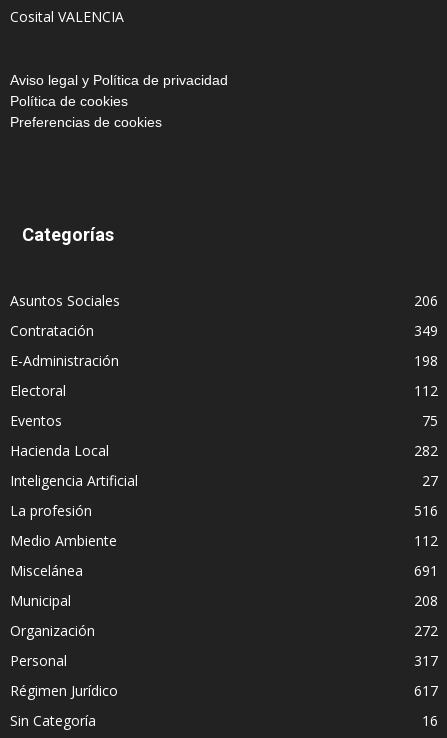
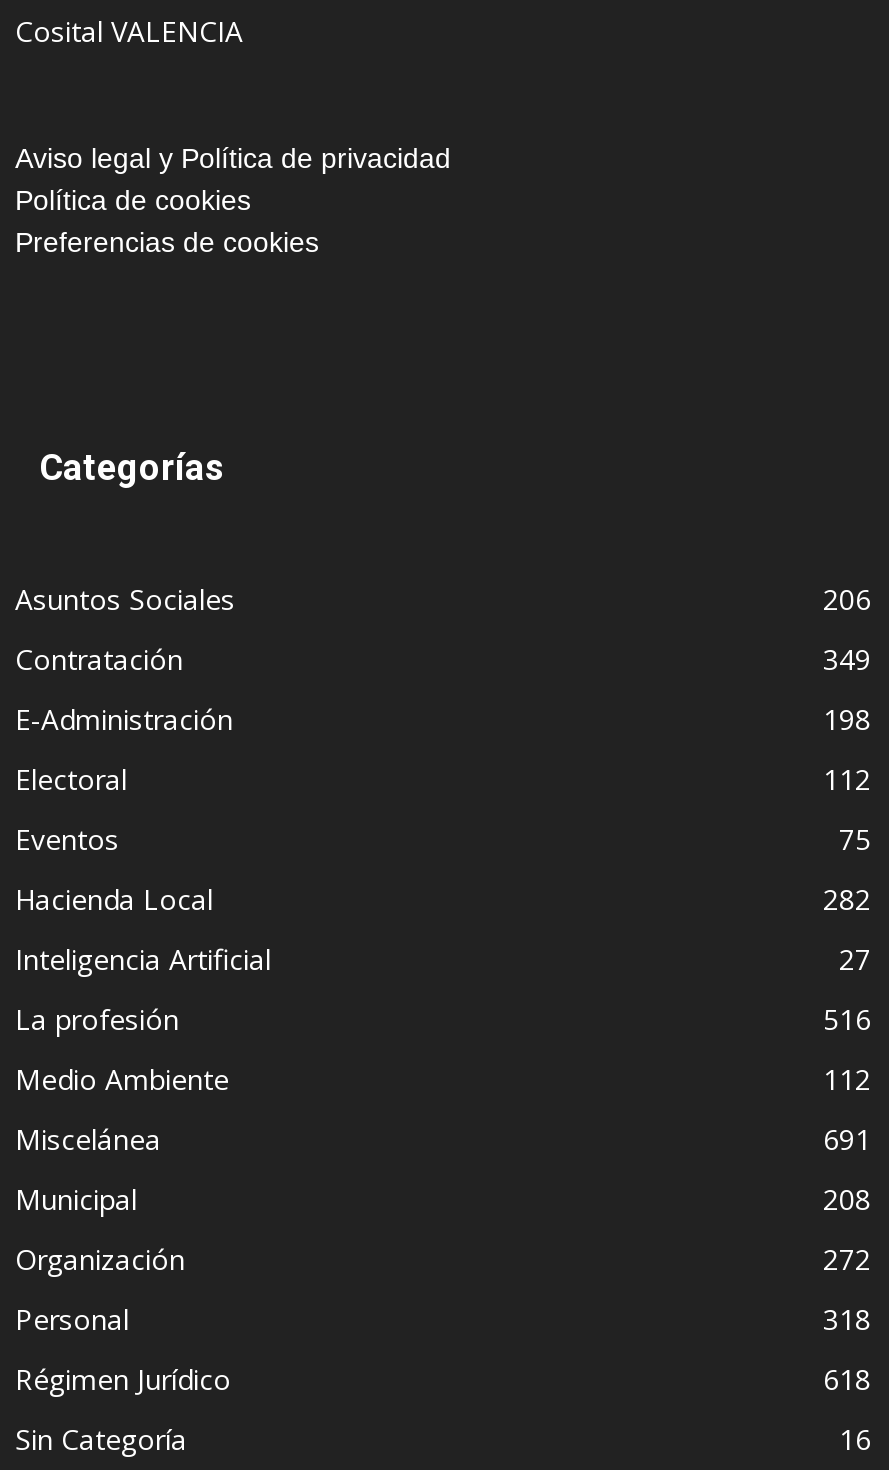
[414,651,438,670] 317 -> [823,1301,871,1339] 318
[414,681,438,700] 617 -> [823,1361,871,1399] 618

